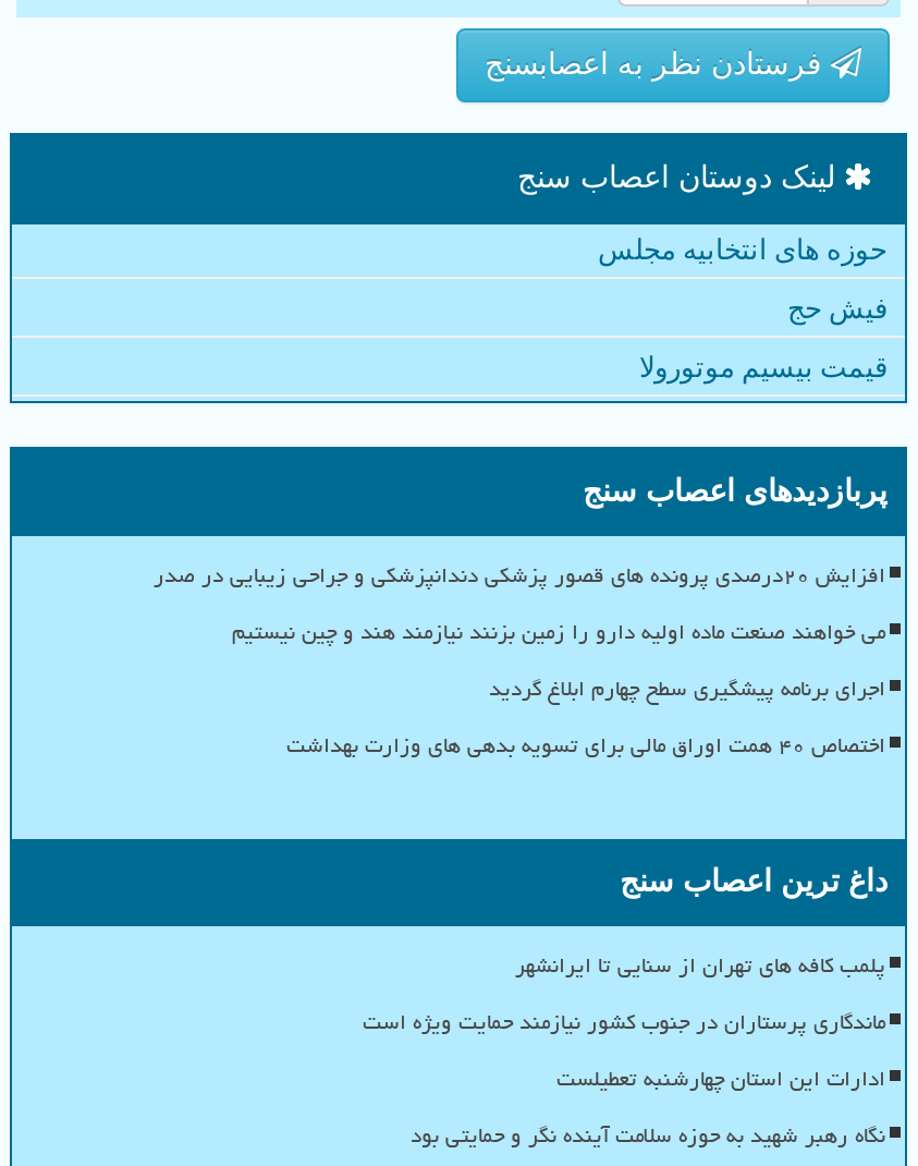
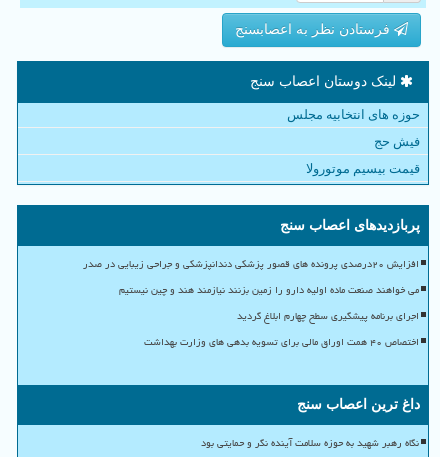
[363,945,885,1101] پلمب کافه های تهران از سنایی تا ایرانشهر | ماندگاری پرستاران در جنوب کشور نیازمند حمایت ویژه است | ادارات این استان چهارشنبه تعطیلست -> none

